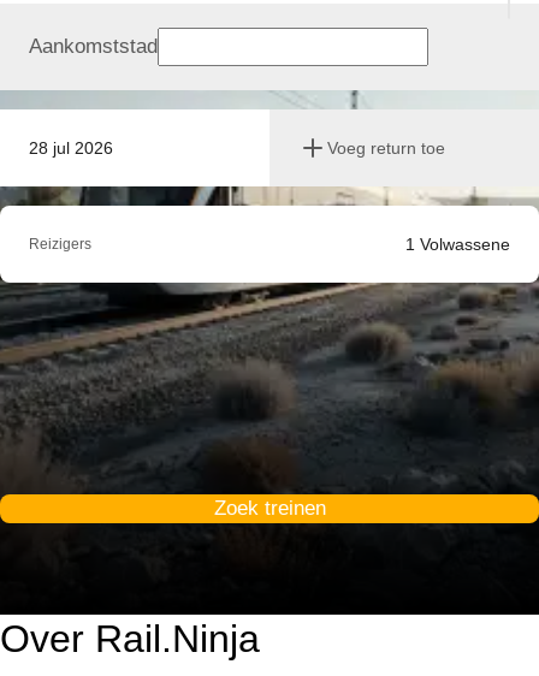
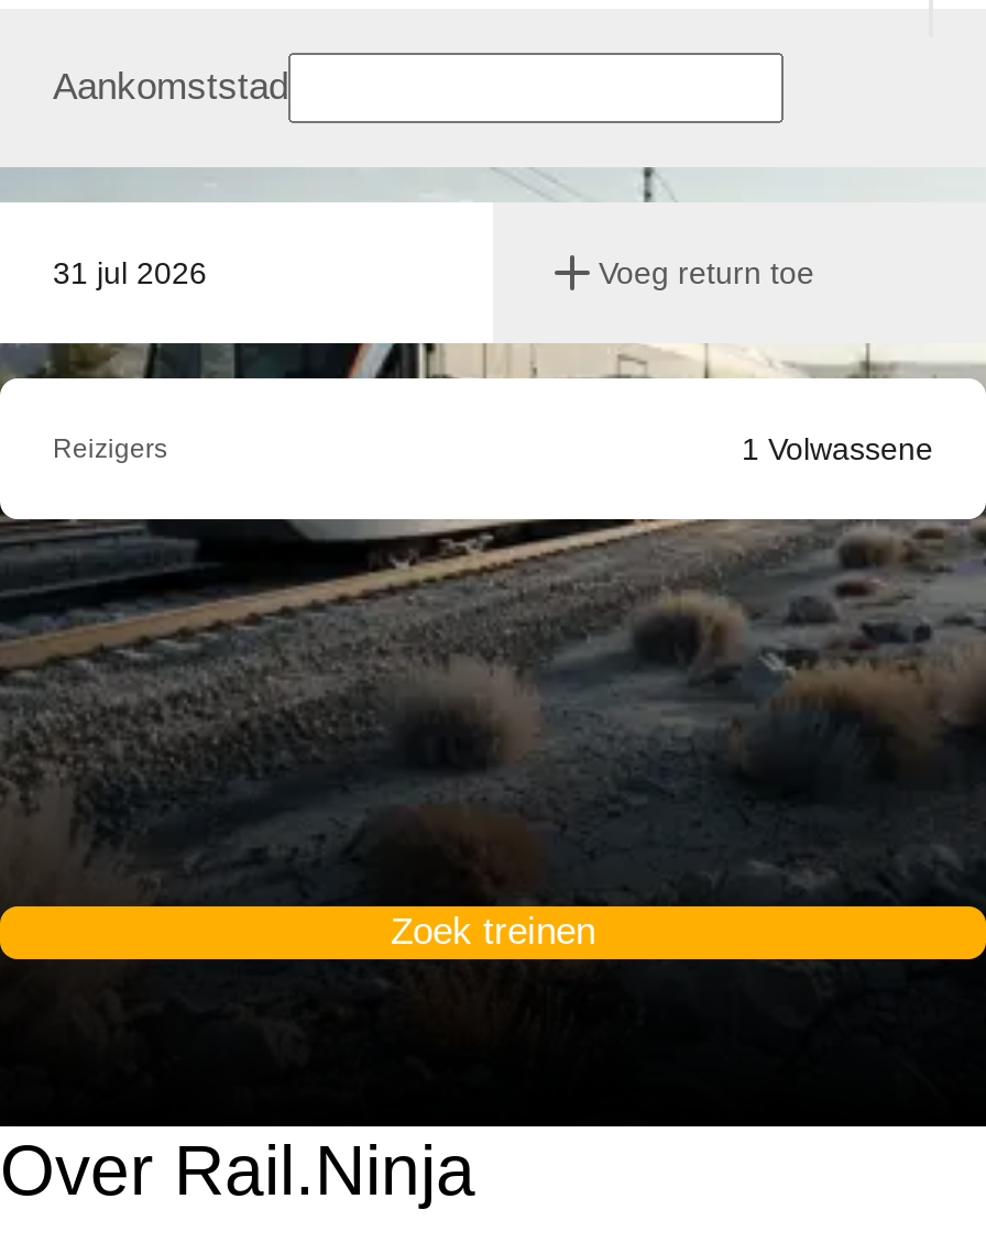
[29,138,113,158] 28 jul 2026 -> [53,255,207,290] 31 jul 2026

